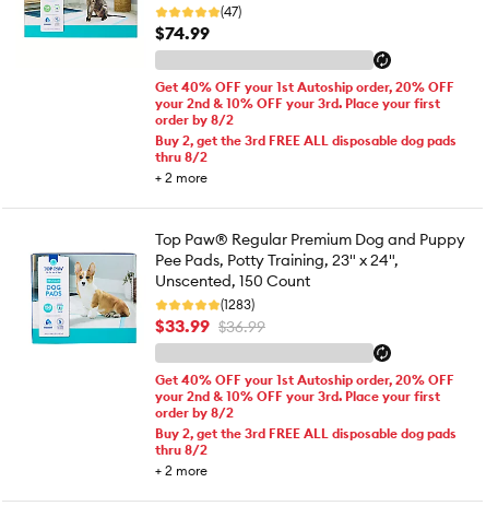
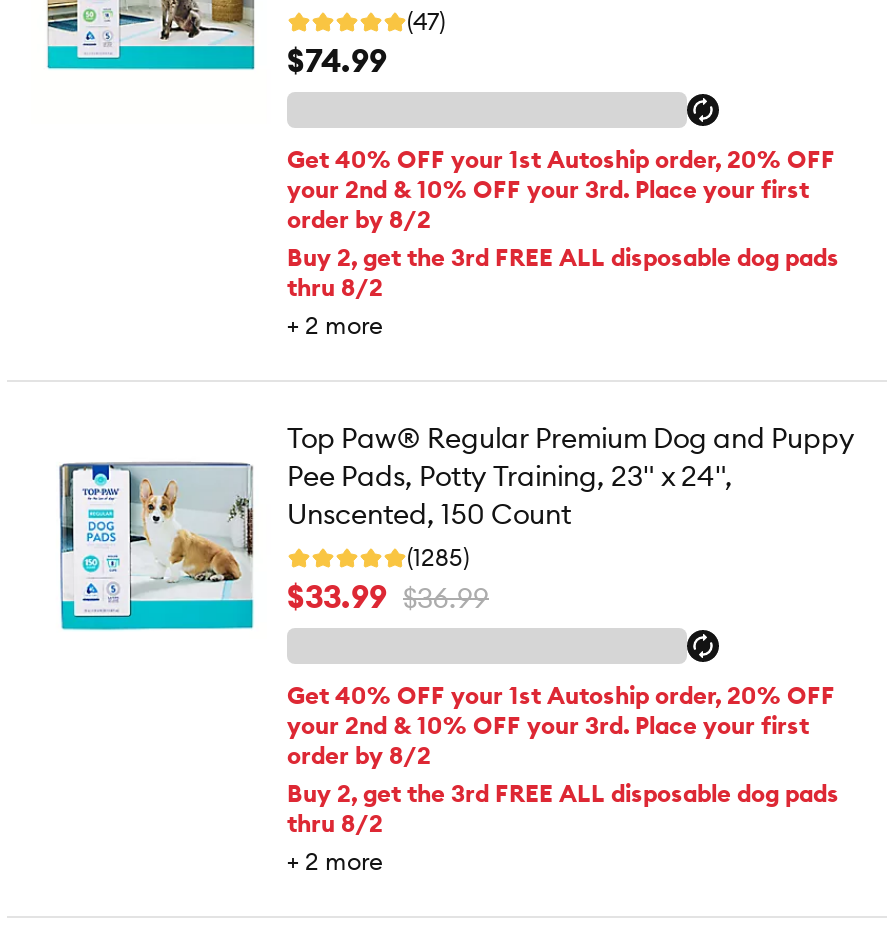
[221,296,254,313] (1283) -> [407,542,469,572] (1285)

